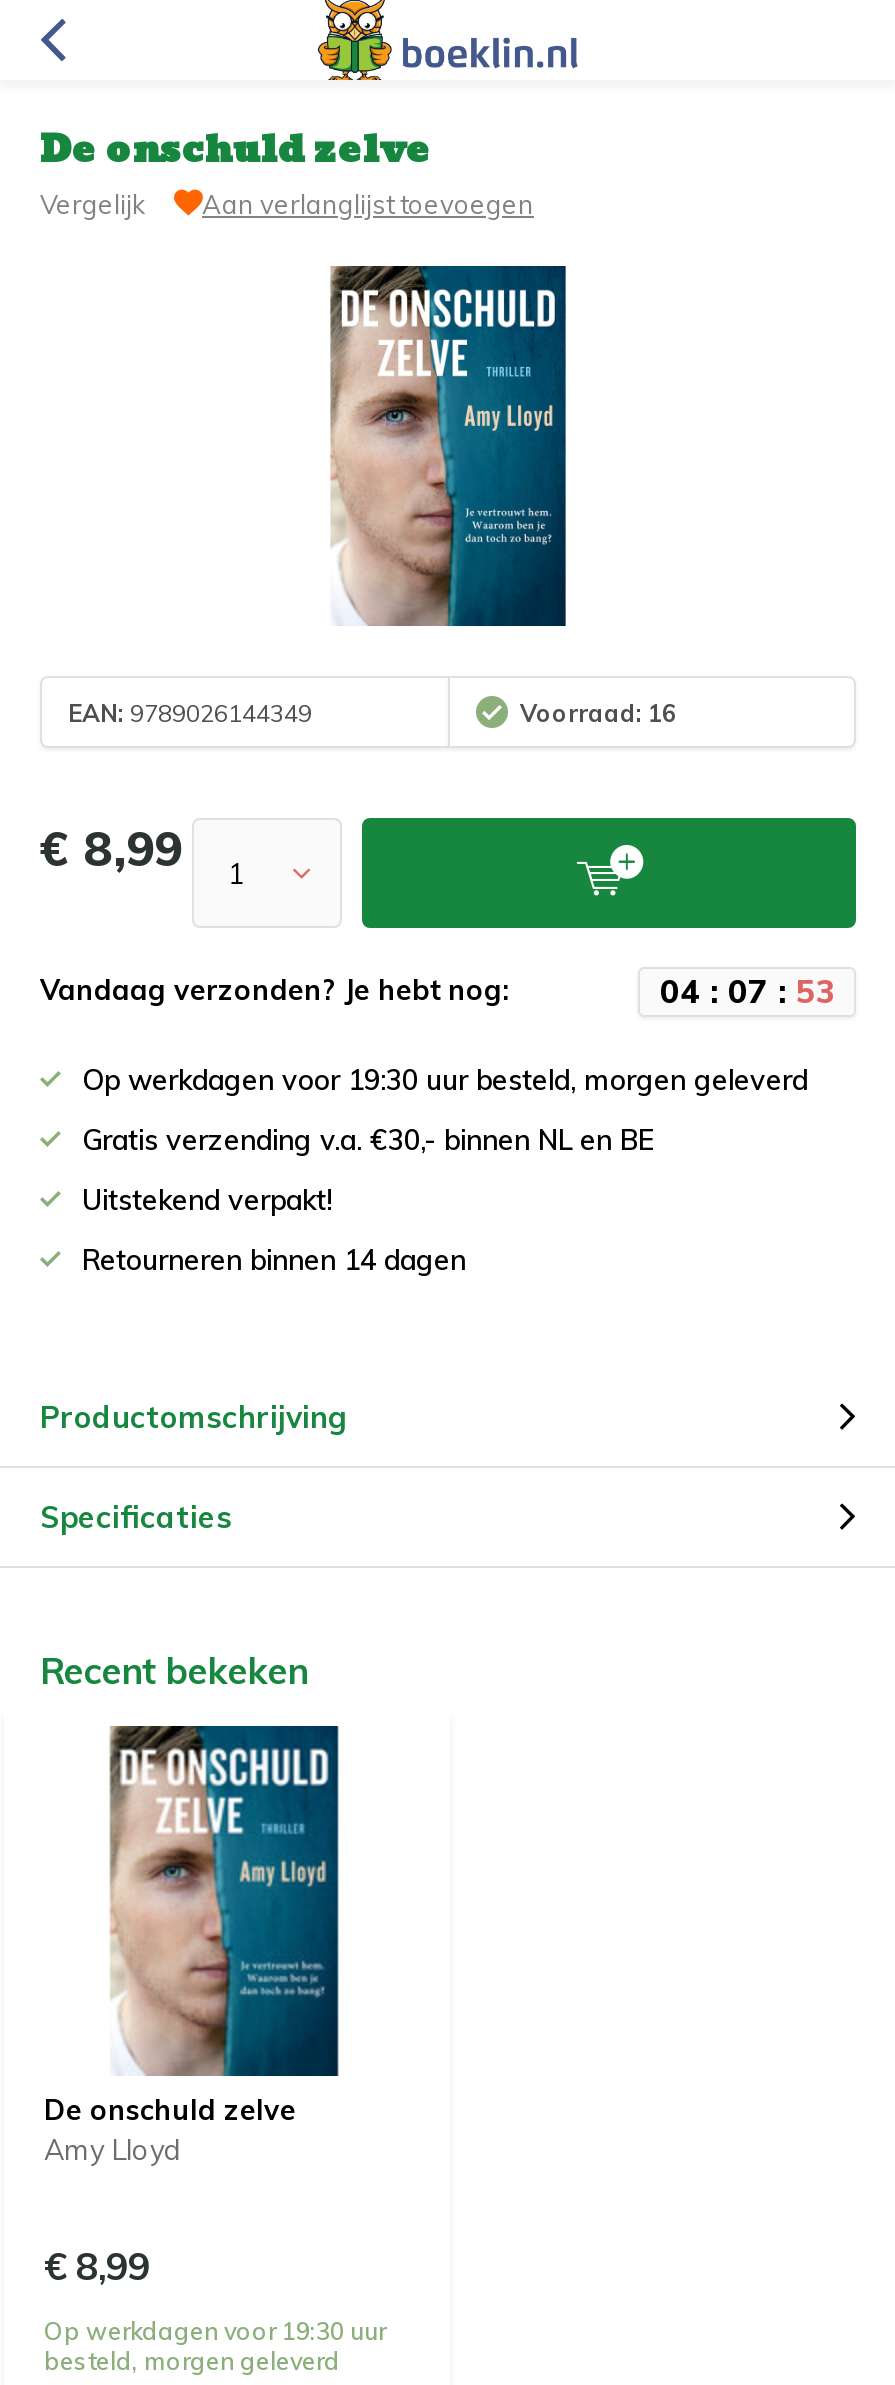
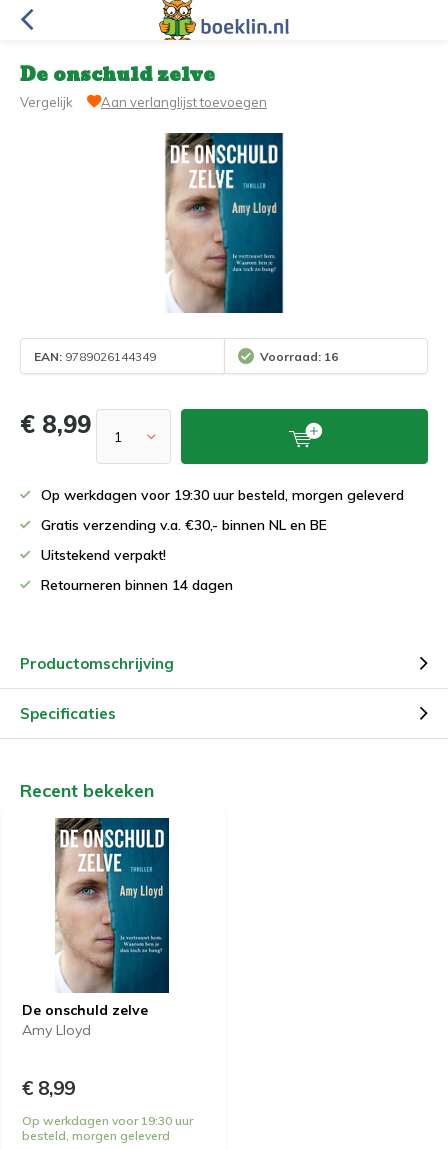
[40,970,834,1010] Vandaag verzonden? Je hebt nog: | 04: 07: 53 -> none

